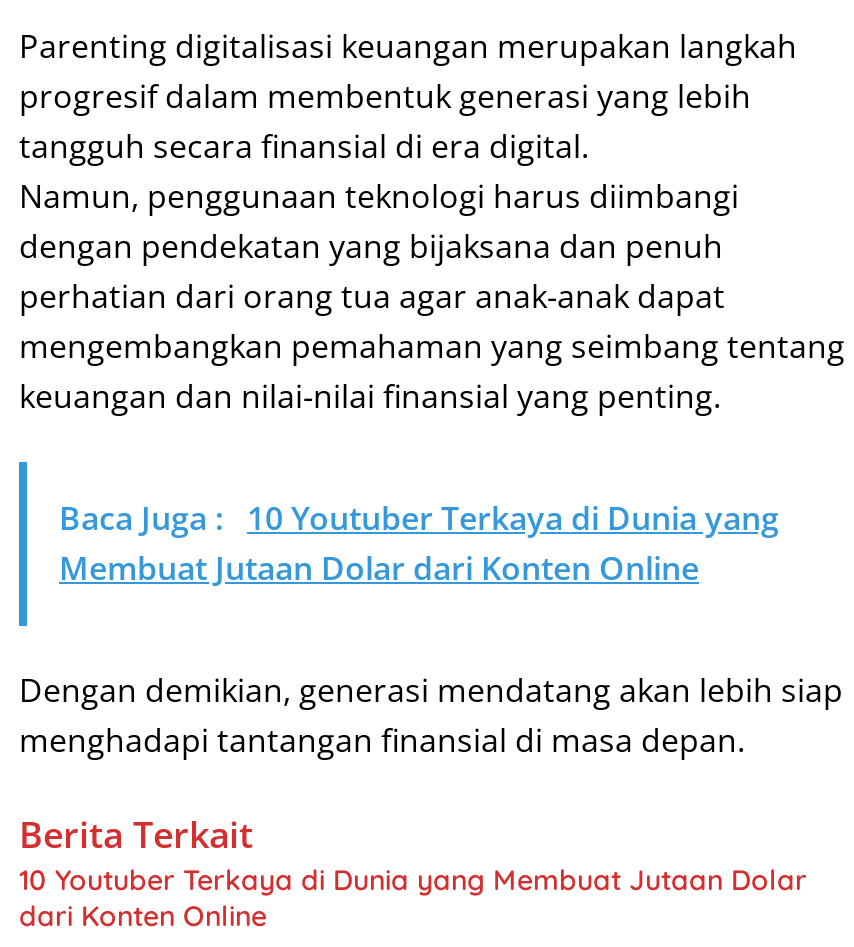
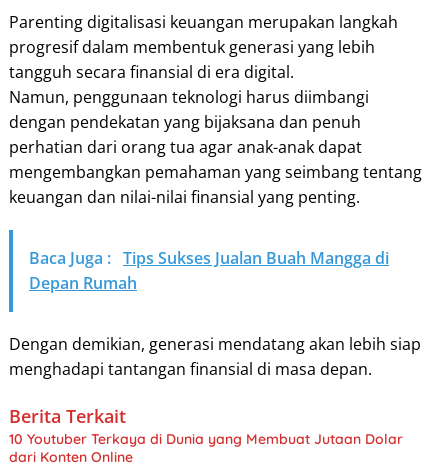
[59,495,779,589] Baca Juga : 10 Youtuber Terkaya di Dunia yang | Membuat Jutaan Dolar dari Konten Online -> [29,246,389,293] Baca Juga : Tips Sukses Jualan Buah Mangga di | Depan Rumah

